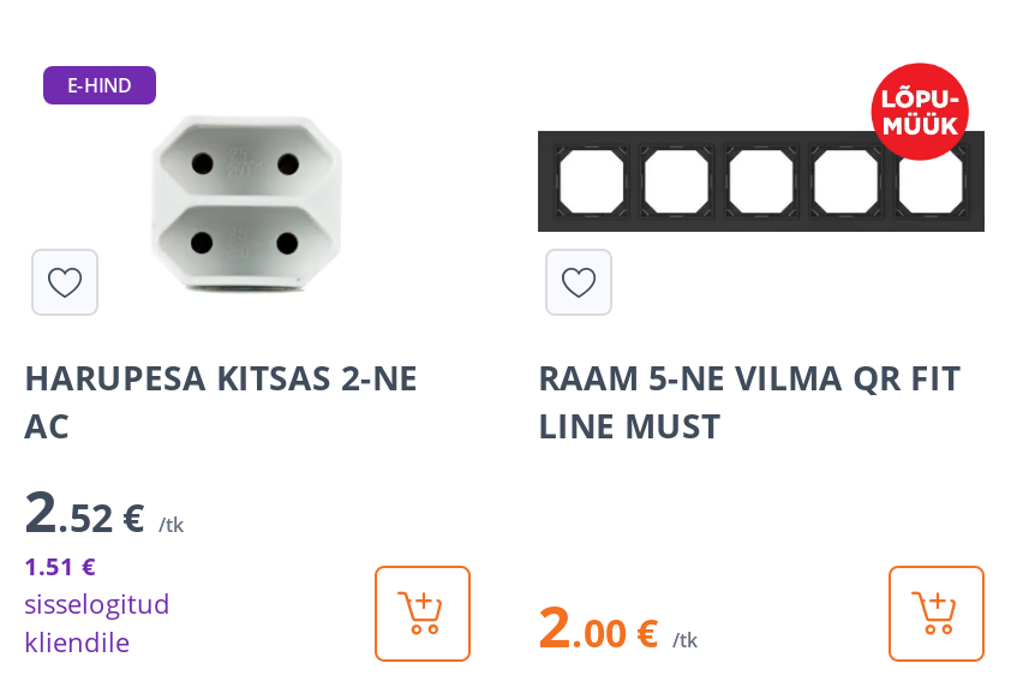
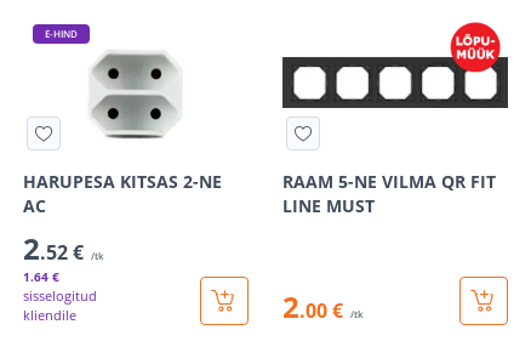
[24,549,96,582] 1.51 € -> [23,268,59,285] 1.64 €

